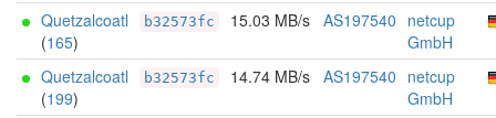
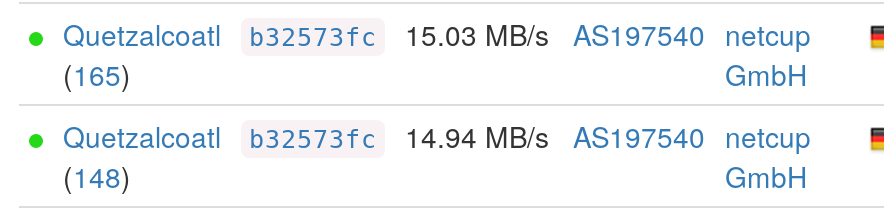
[41,65,455,87] Quetzalcoatl b32573fc 14.74 MB/s AS197540 netcup -> [63,116,811,156] Quetzalcoatl b32573fc 14.94 MB/s AS197540 netcup
[41,87,79,109] (199) -> [63,156,131,196] (148)

